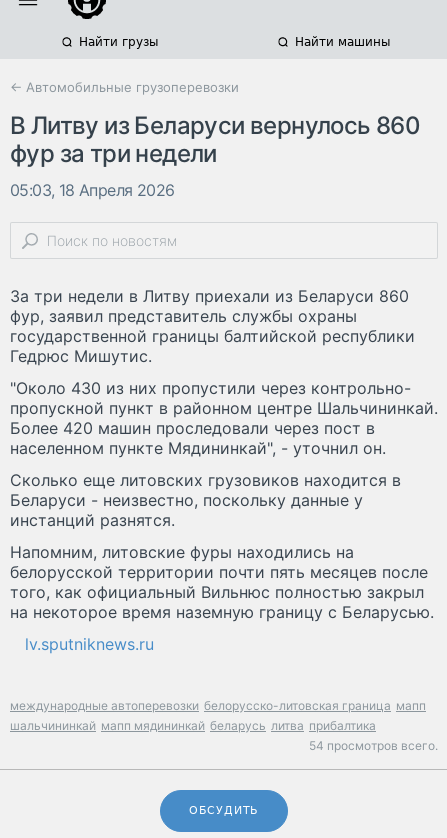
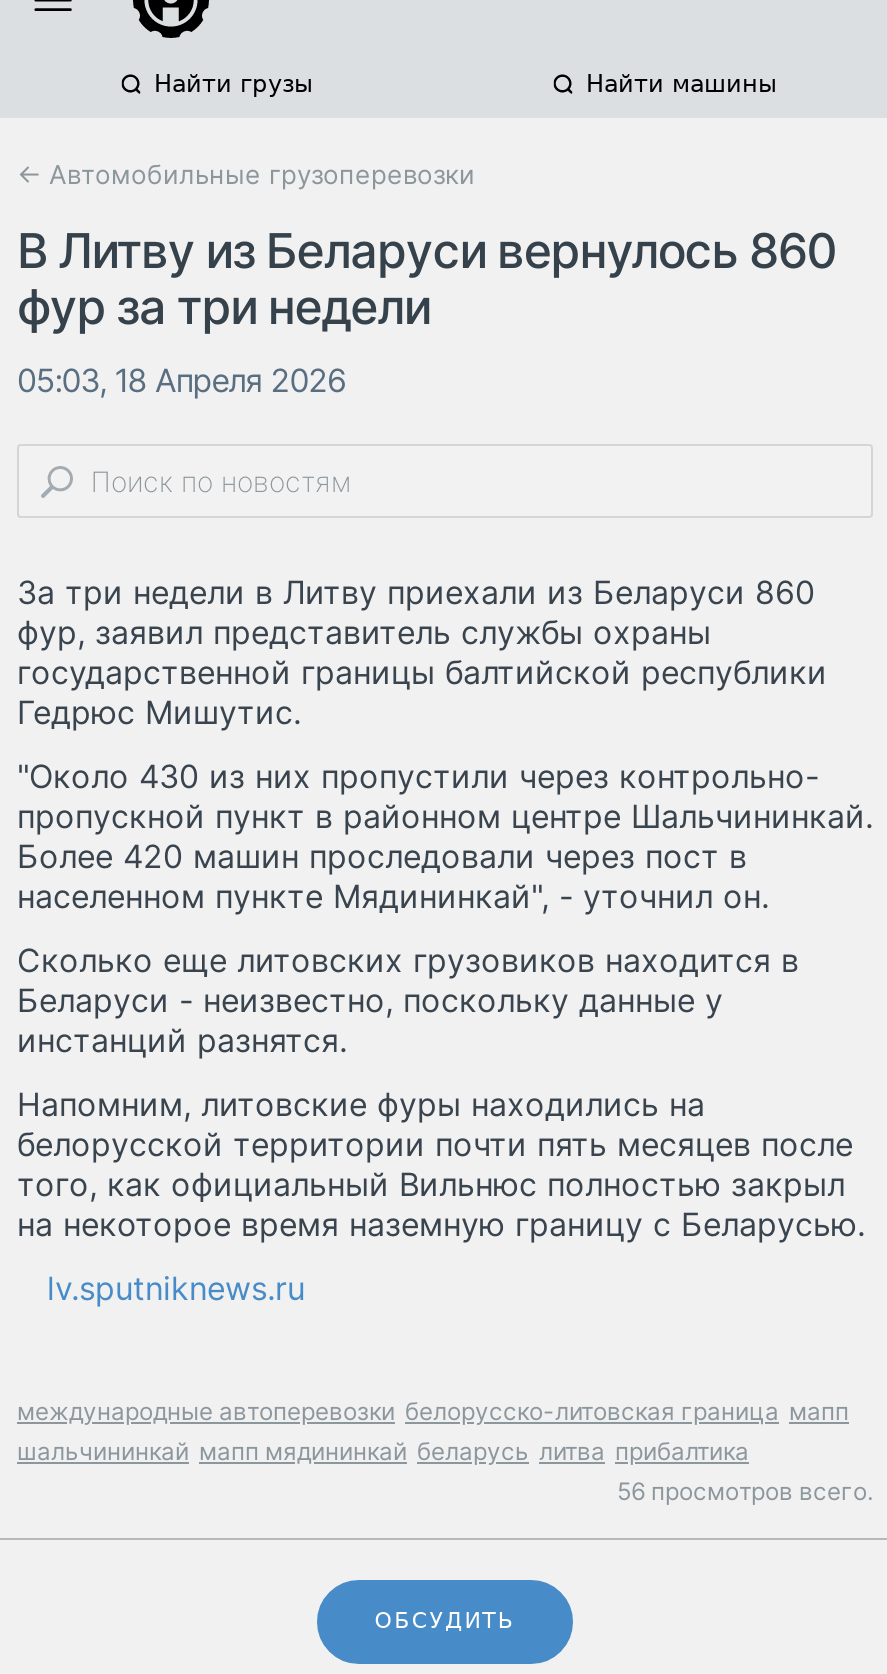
[309,738,438,753] 54 просмотров всего. -> [617,1476,873,1506] 56 просмотров всего.

